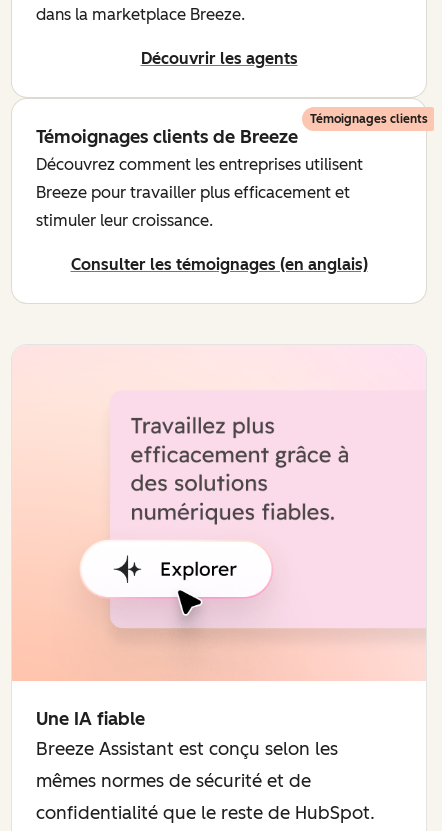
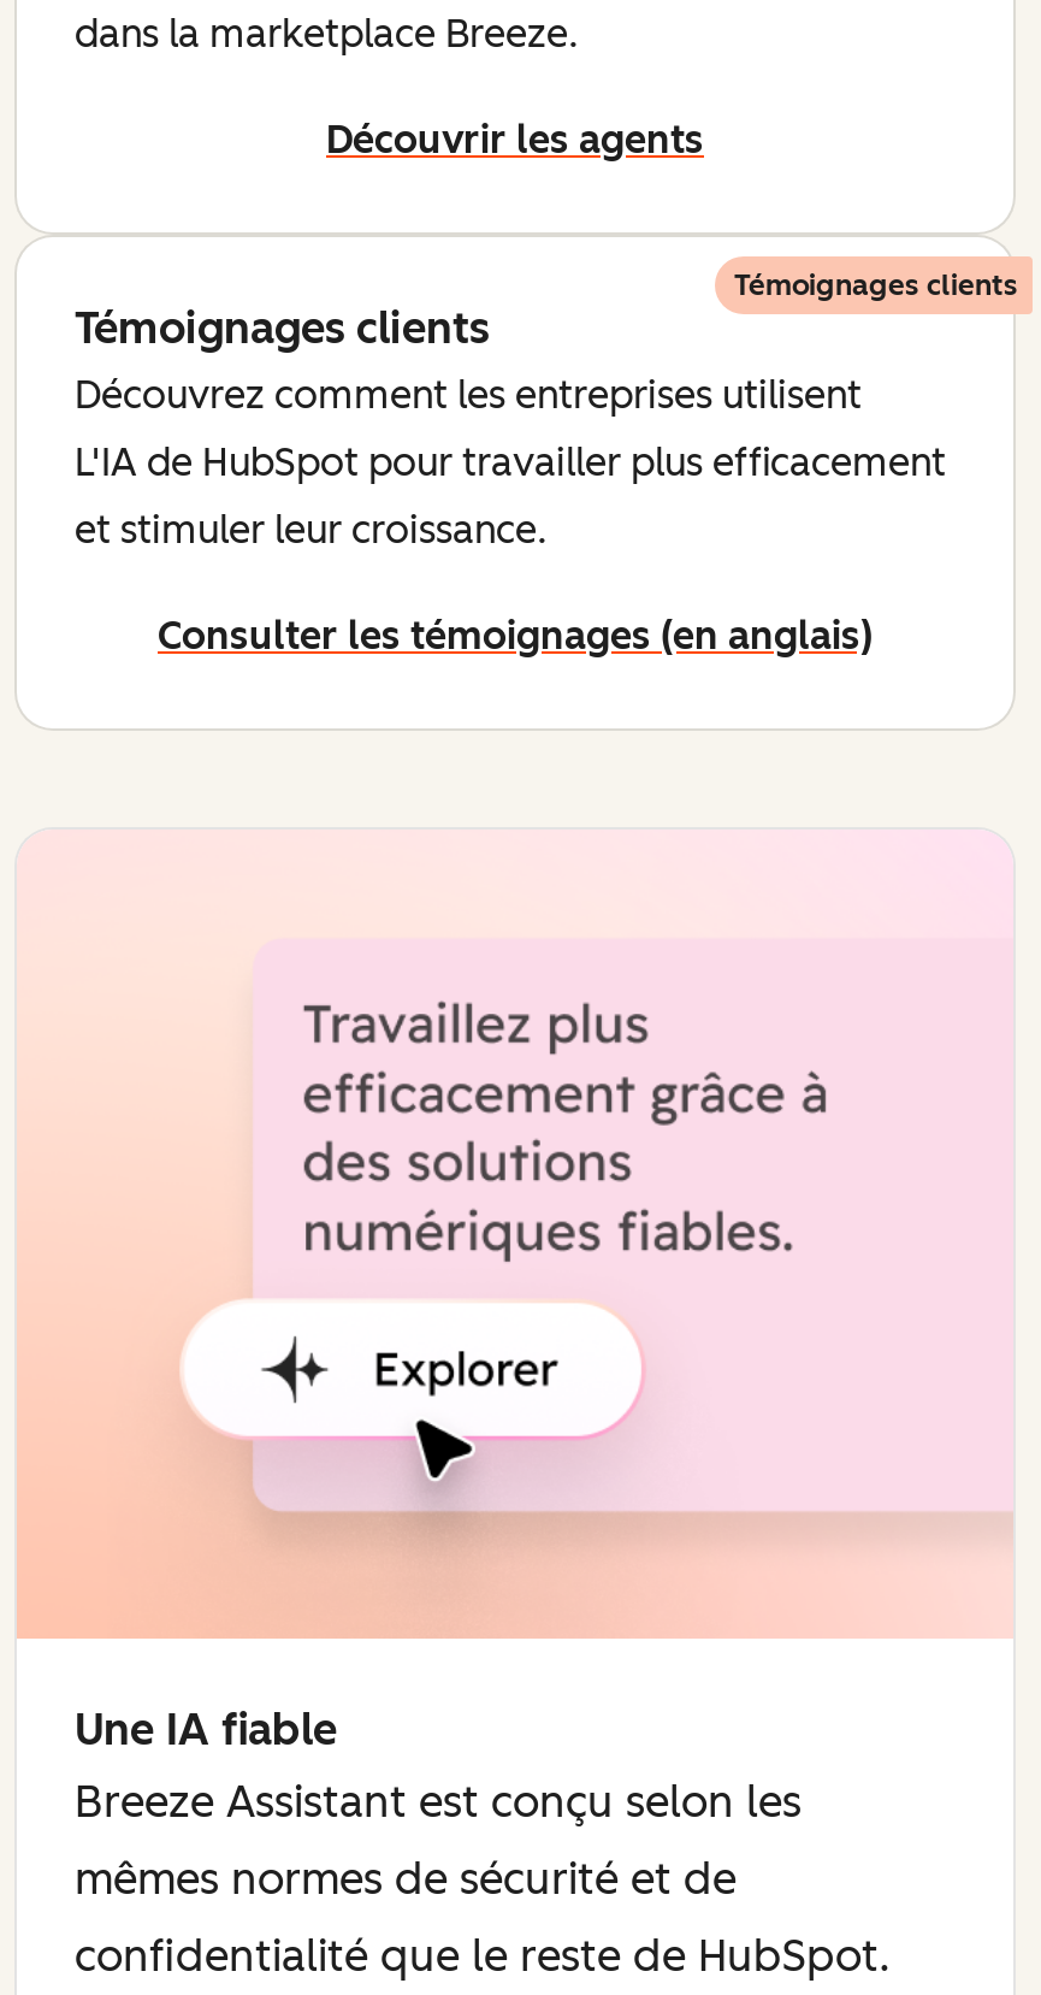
[36,126,298,148] Témoignages clients de Breeze -> [75,302,489,355] Témoignages clients
[36,183,350,202] Breeze pour travailler plus efficacement et -> [75,439,946,485] L'IA de HubSpot pour travailler plus efficacement
[36,211,213,230] stimuler leur croissance. -> [75,506,546,552] et stimuler leur croissance.

